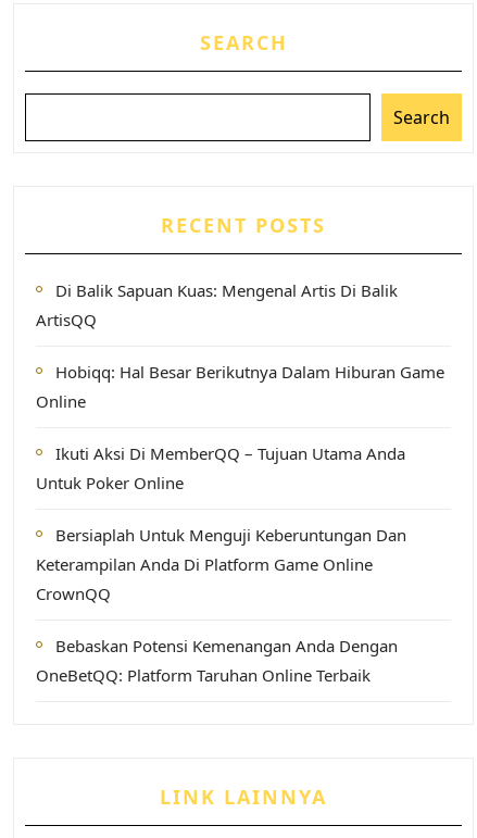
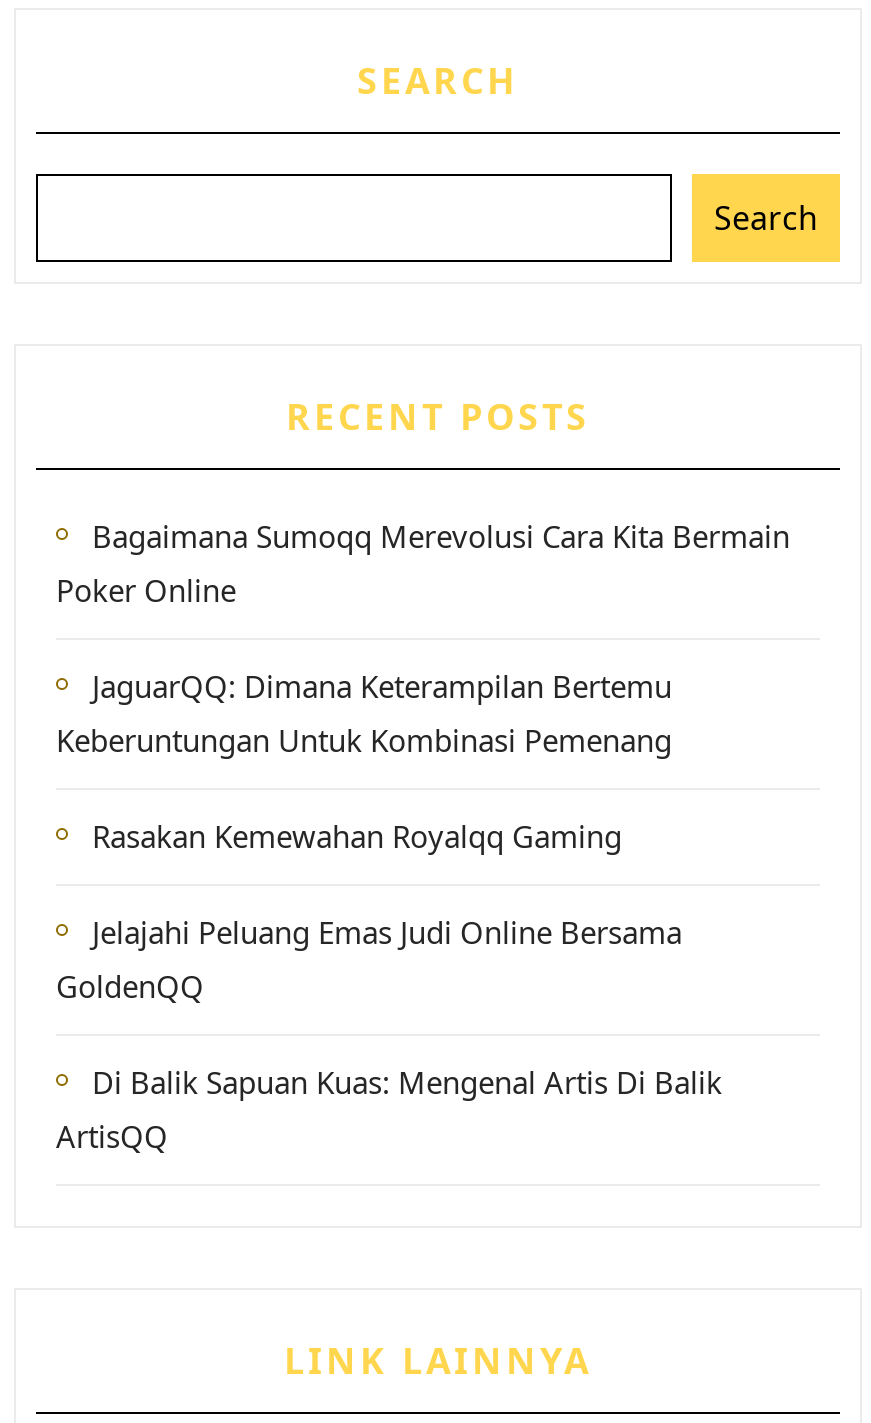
none -> [56,516,790,1006] Bagaimana Sumoqq Merevolusi Cara Kita Bermain | Poker Online | JaguarQQ: Dimana Keterampilan Bertemu | Keberuntungan Untuk Kombinasi Pemenang | Rasakan Kemewahan Royalqq Gaming | Jelajahi Peluang Emas Judi Online Bersama | GoldenQQ
moved [36,279,398,330] -> [56,1062,722,1156]: Di Balik Sapuan Kuas: Mengenal Artis Di Balik | ArtisQQ
[36,361,444,686] Hobiqq: Hal Besar Berikutnya Dalam Hiburan Game | Online | Ikuti Aksi Di MemberQQ – Tujuan Utama Anda | Untuk Poker Online | Bersiaplah Untuk Menguji Keberuntungan Dan | Keterampilan Anda Di Platform Game Online | CrownQQ | Bebaskan Potensi Kemenangan Anda Dengan | OneBetQQ: Platform Taruhan Online Terbaik -> none

